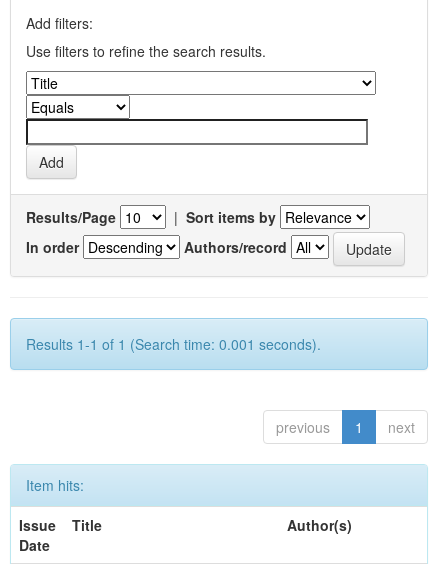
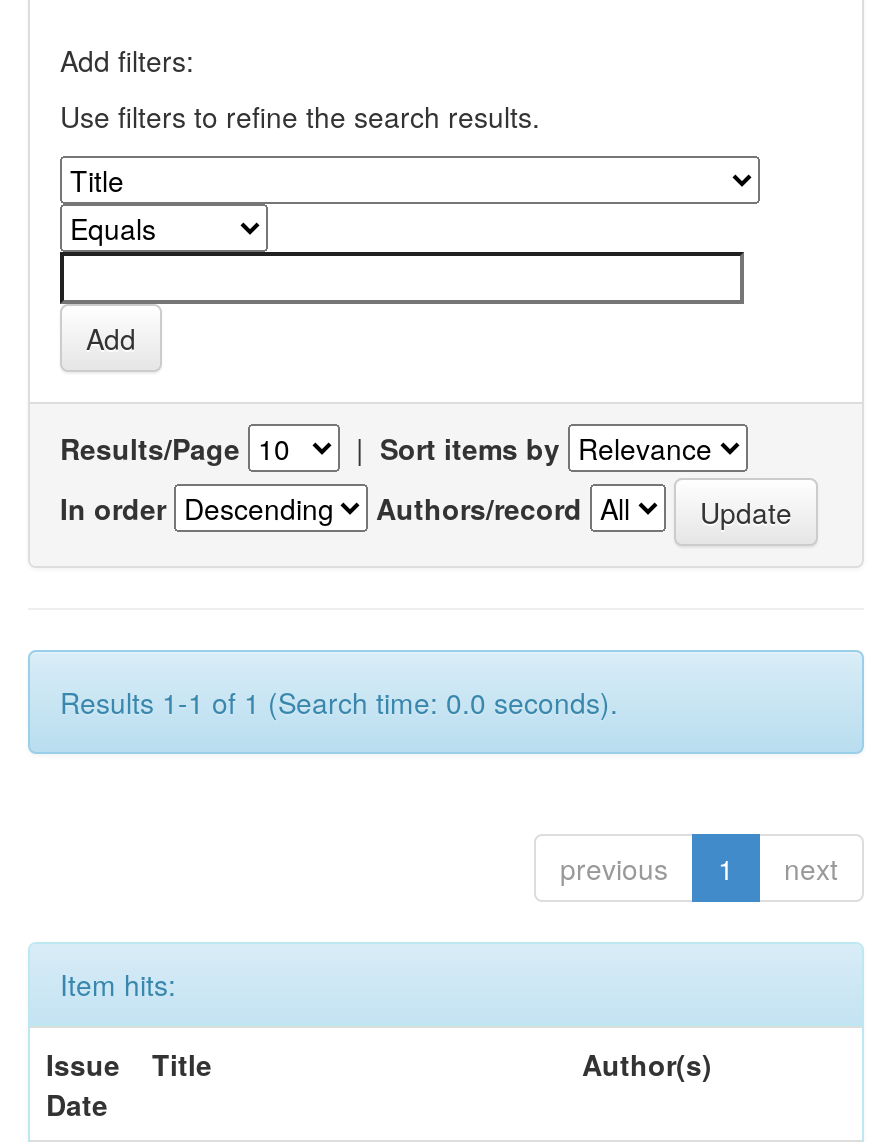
[26,334,321,354] Results 1-1 of 1 (Search time: 0.001 seconds). -> [60,682,618,722] Results 1-1 of 1 (Search time: 0.0 seconds).

